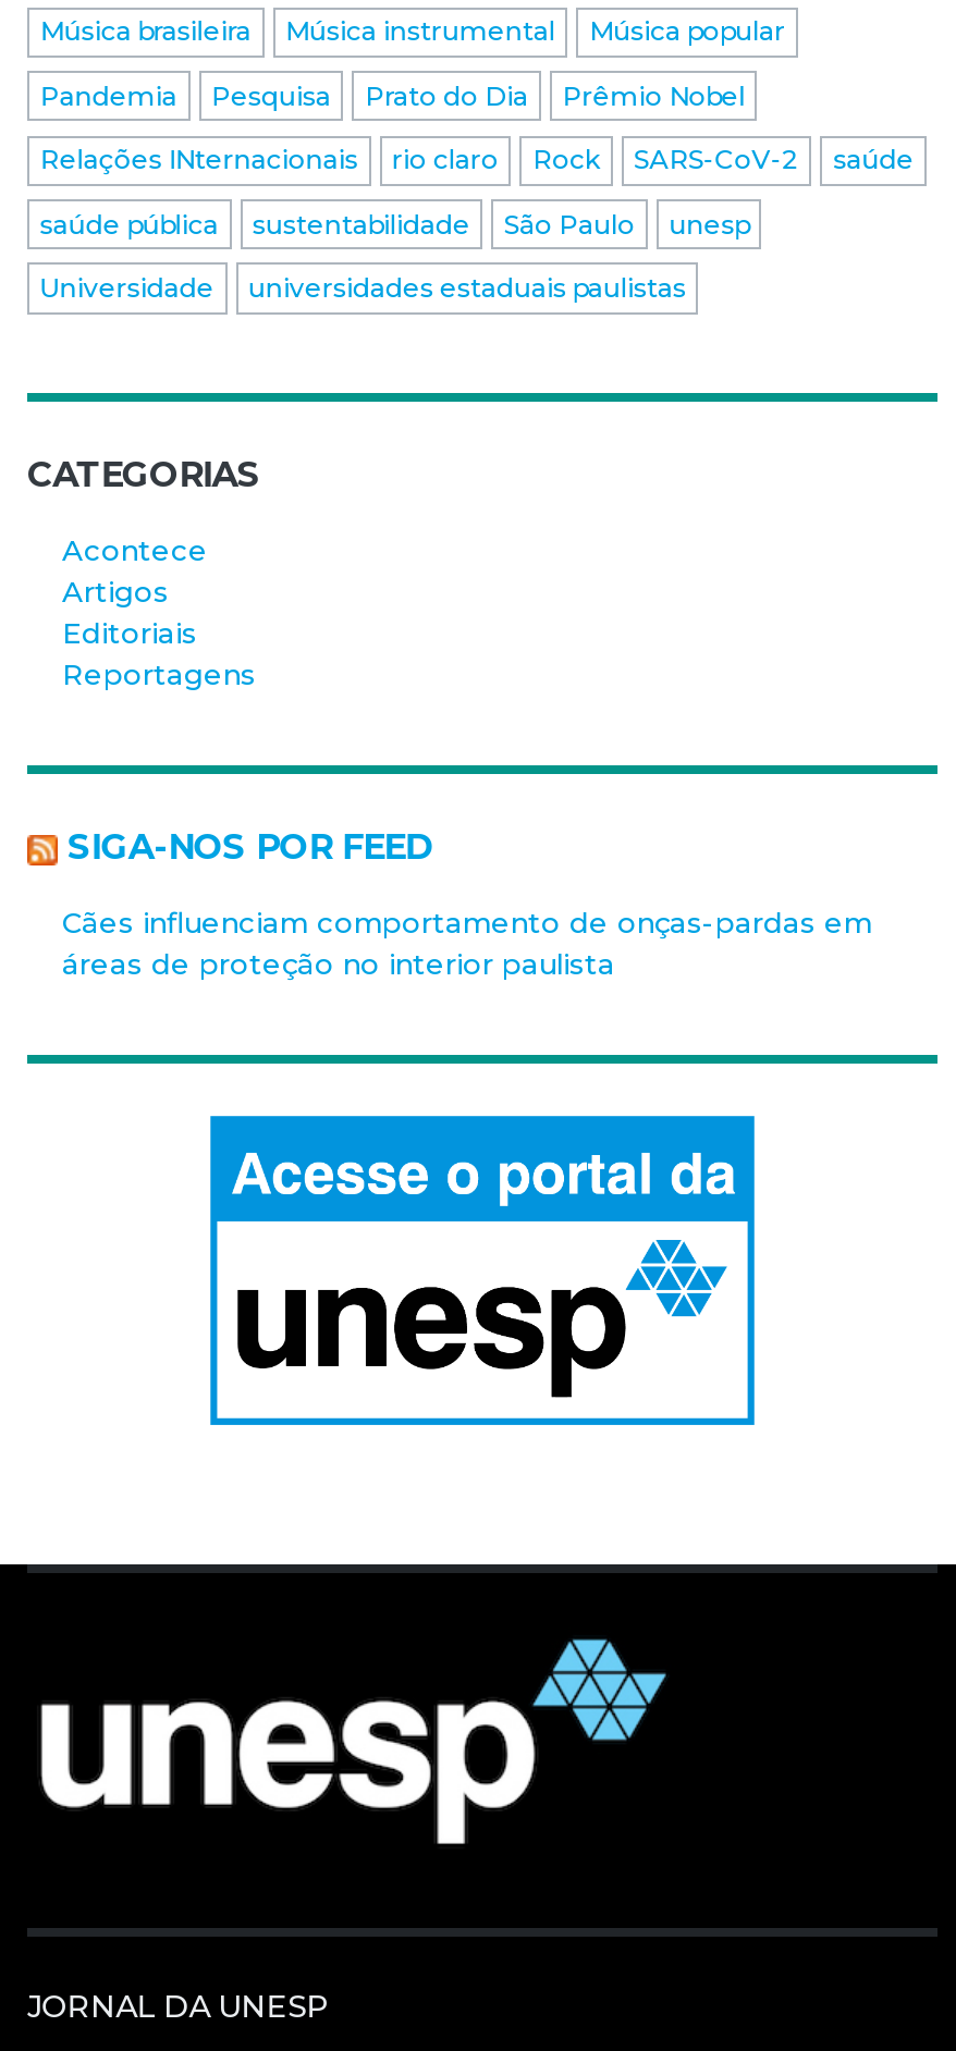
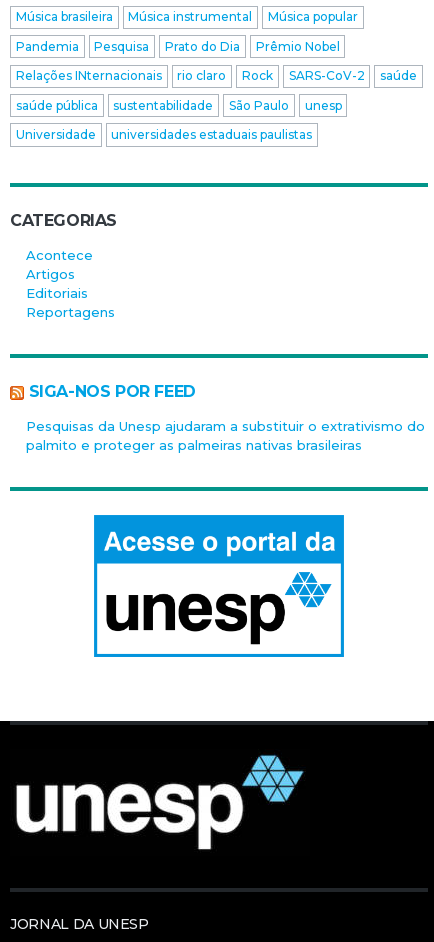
[62,905,872,982] Cães influenciam comportamento de onças-pardas em | áreas de proteção no interior paulista -> [26,418,425,453] Pesquisas da Unesp ajudaram a substituir o extrativismo do | palmito e proteger as palmeiras nativas brasileiras

